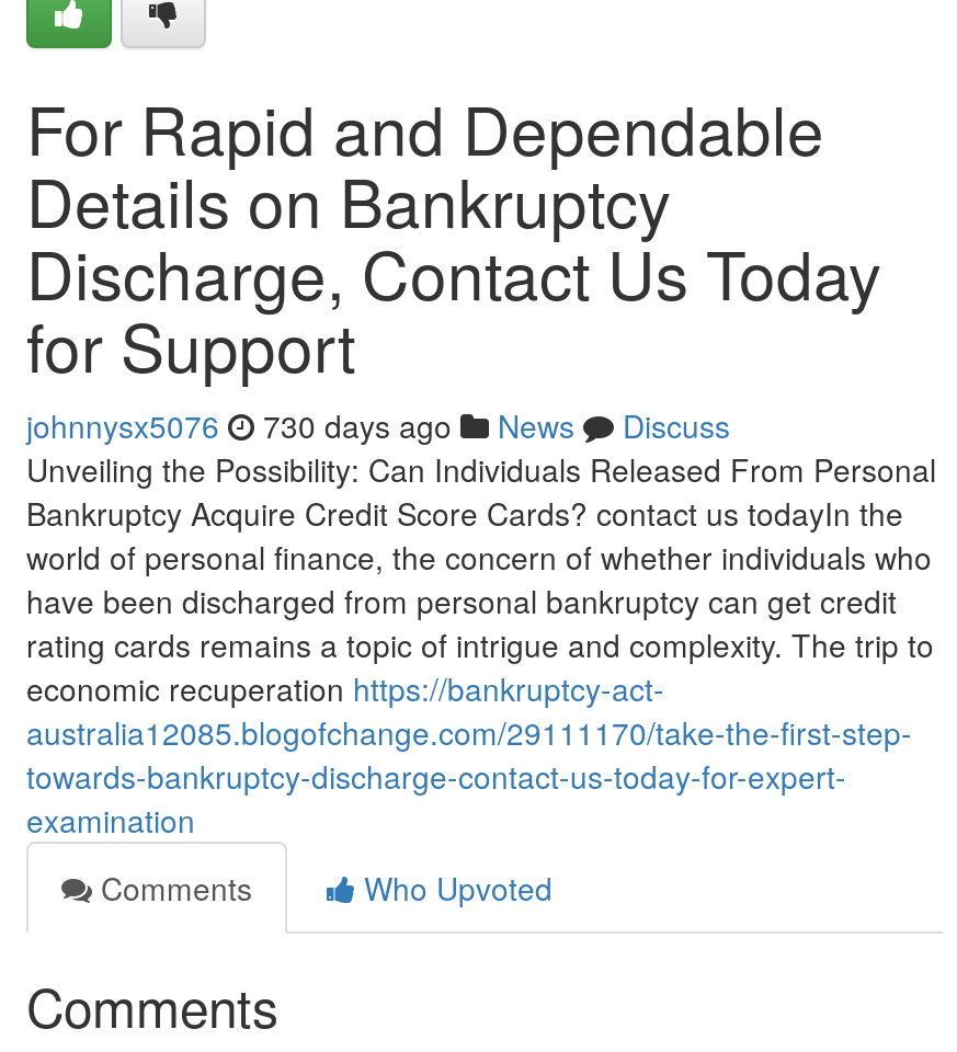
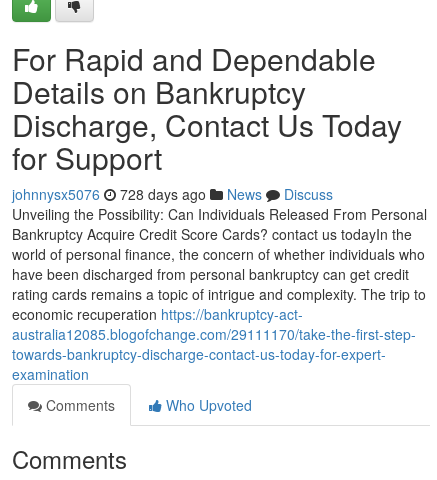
[26,403,730,447] johnnysx5076 730 days ago News Discuss -> [12,184,333,204] johnnysx5076 728 days ago News Discuss

